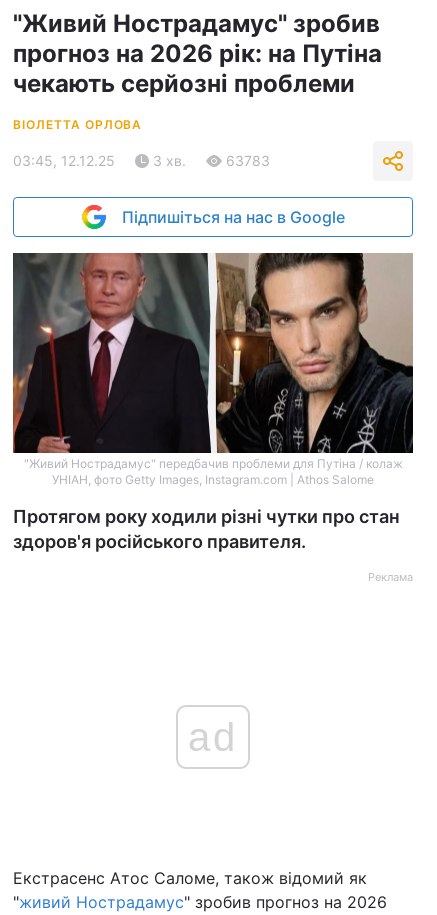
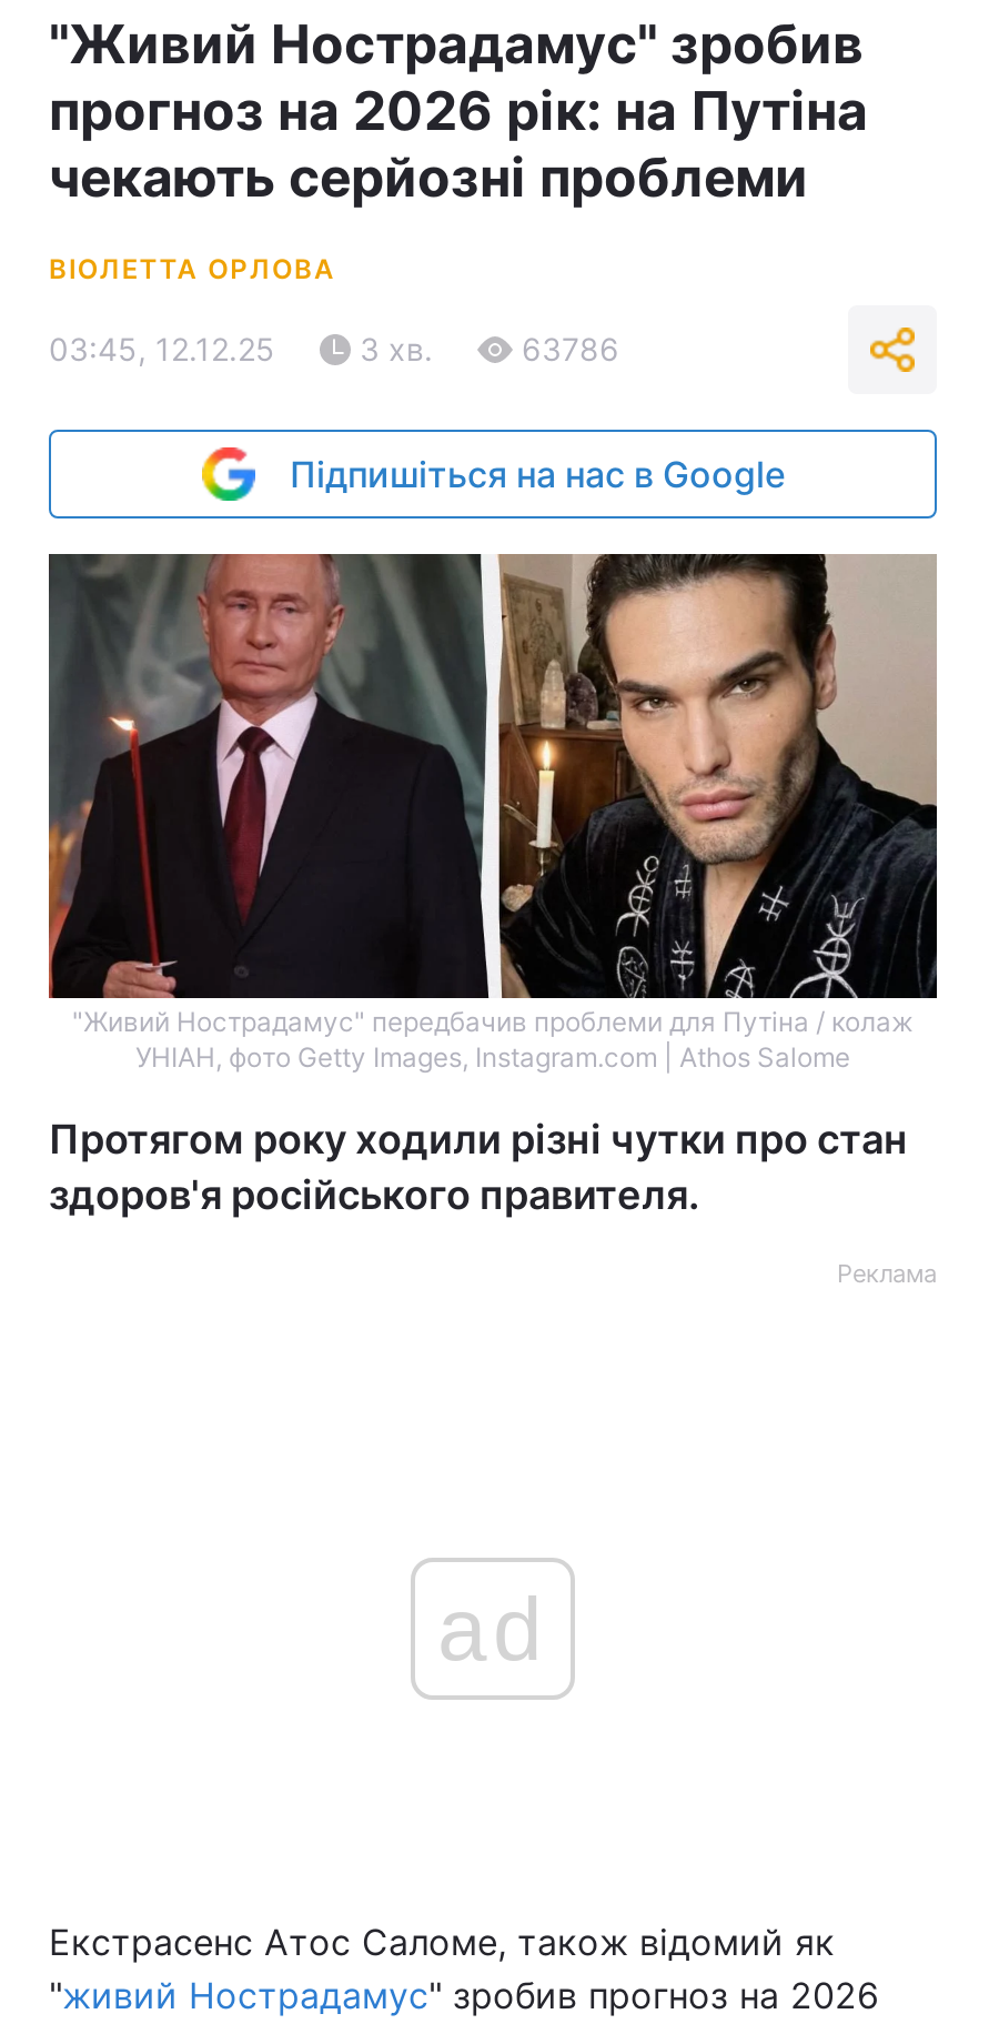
[226,152,270,169] 63783 -> [522,330,619,367] 63786

